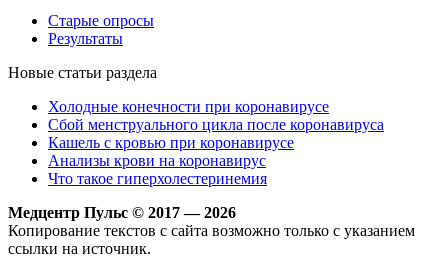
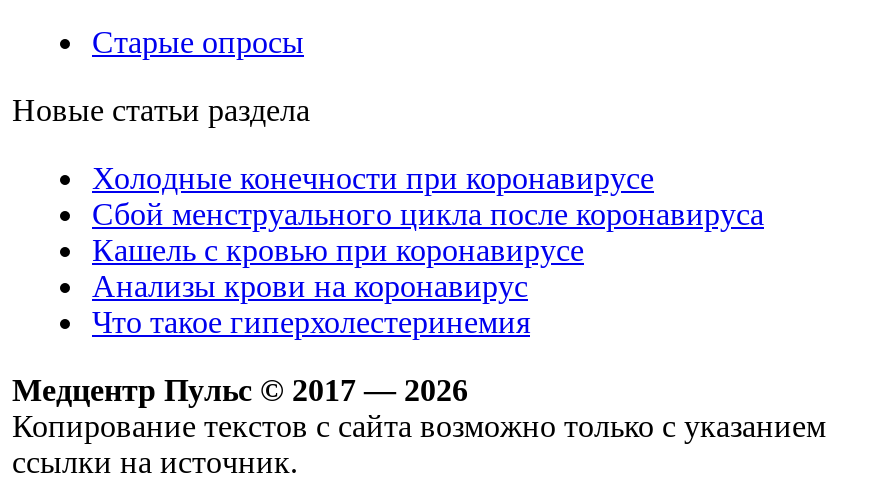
[48,30,123,47] Результаты -> none

